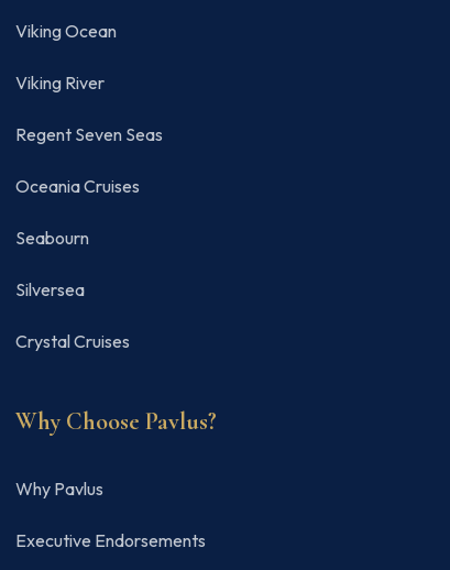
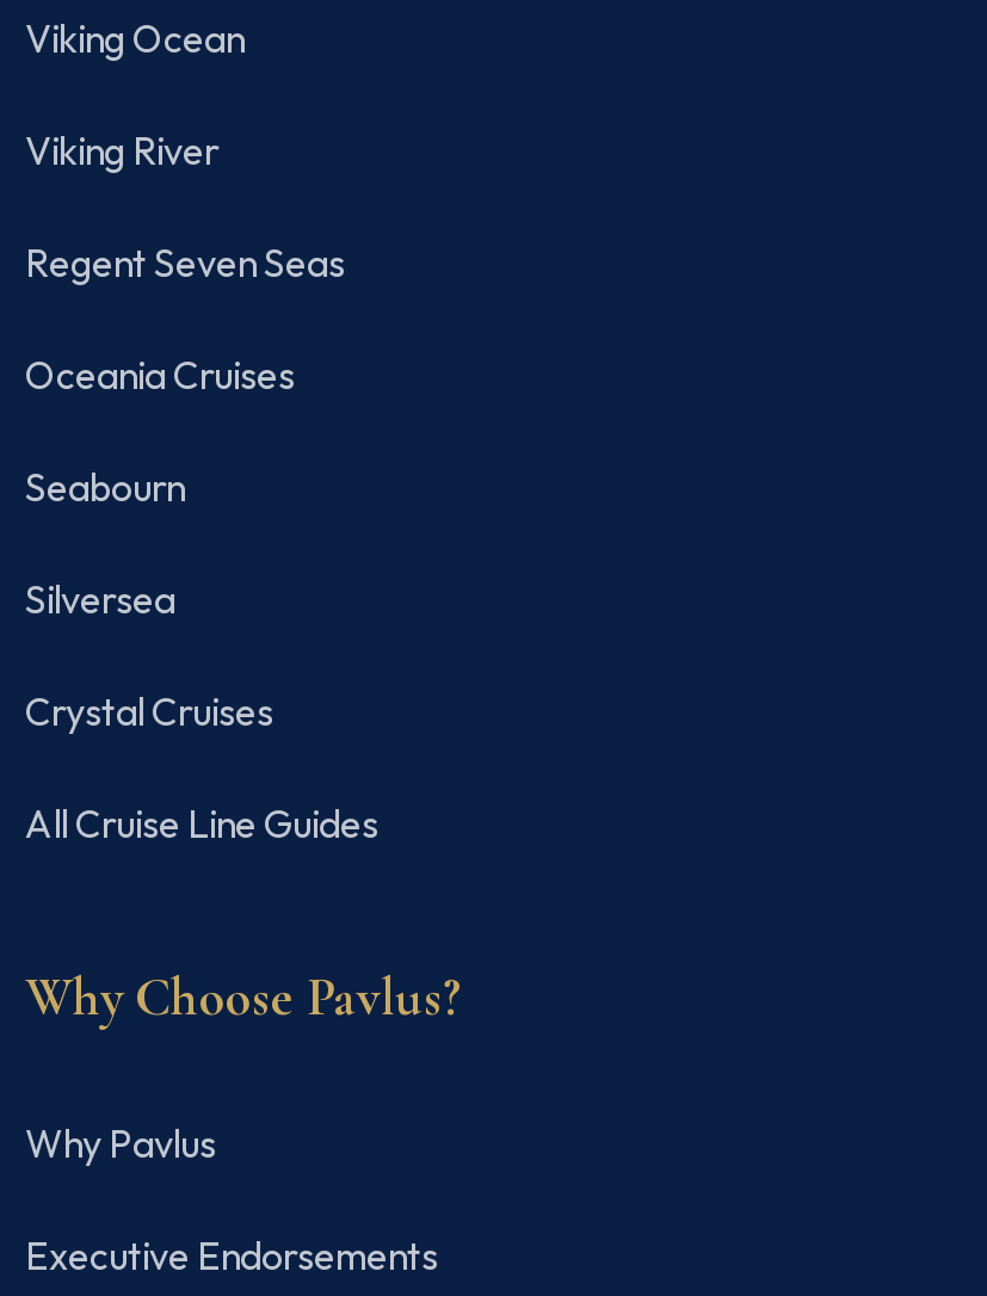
none -> [25,800,378,847] All Cruise Line Guides

